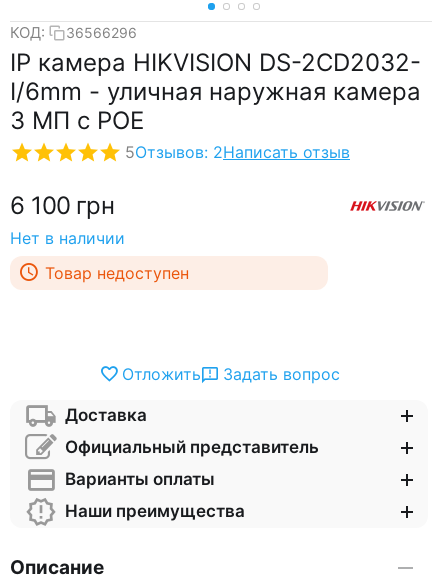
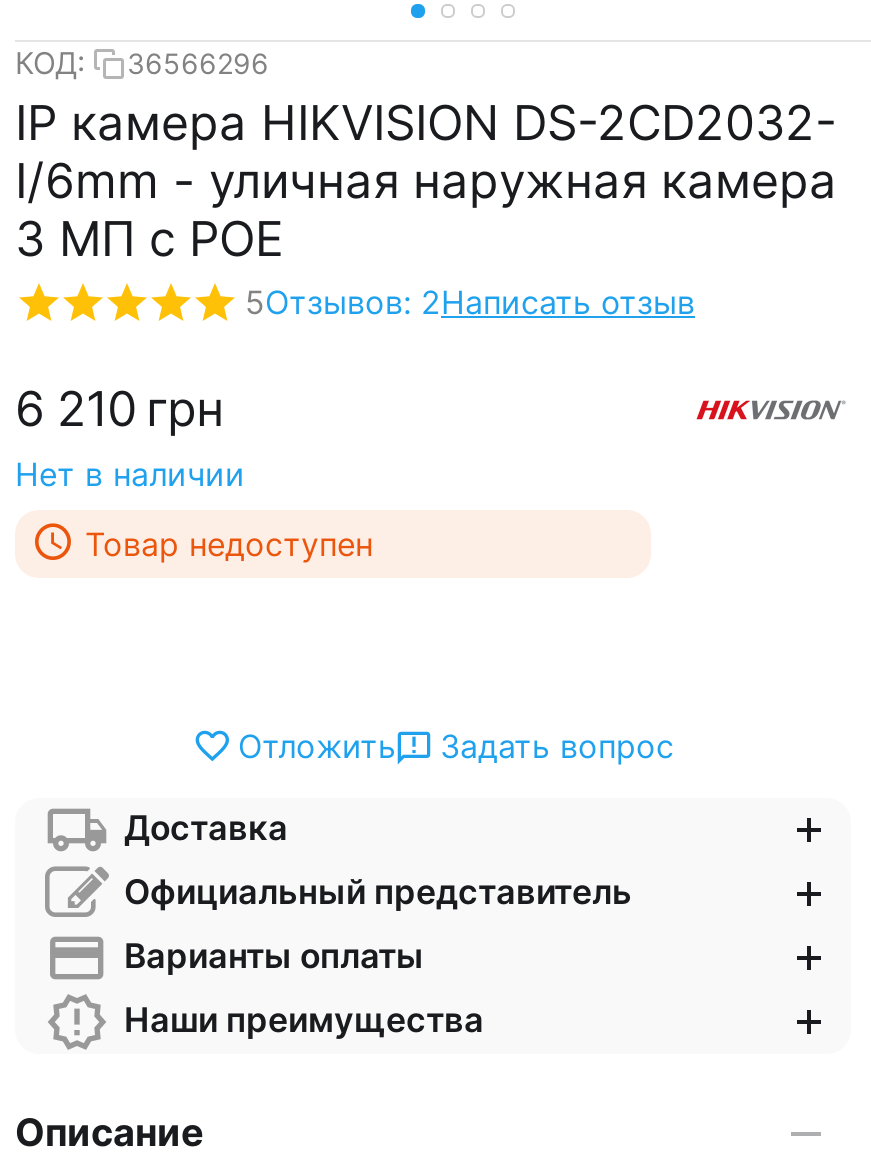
[10,191,114,220] 6 100 грн -> [15,380,223,438] 6 210 грн

